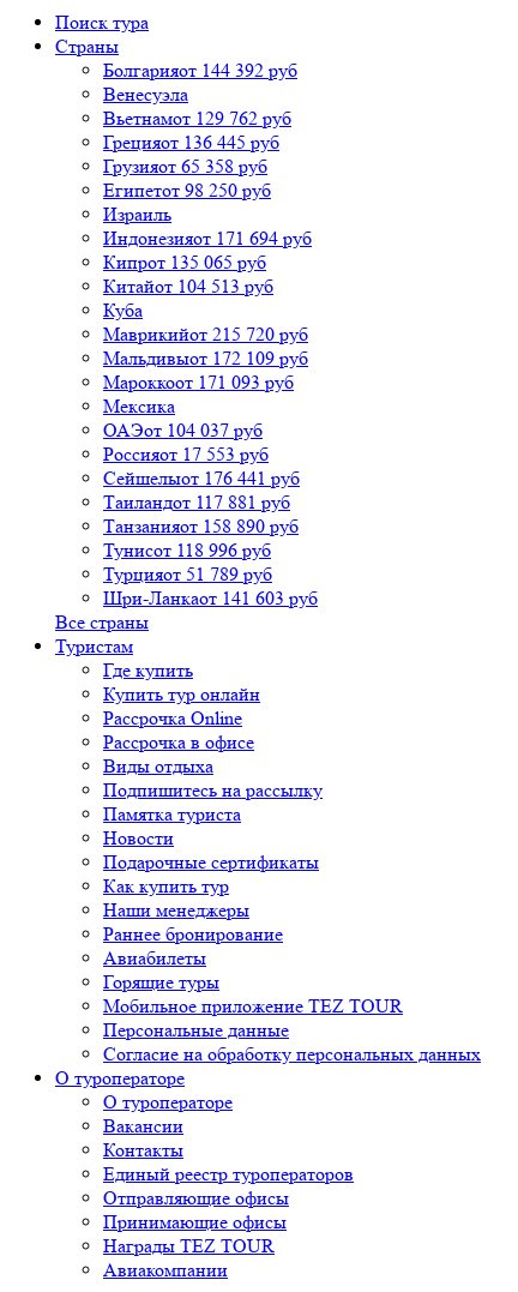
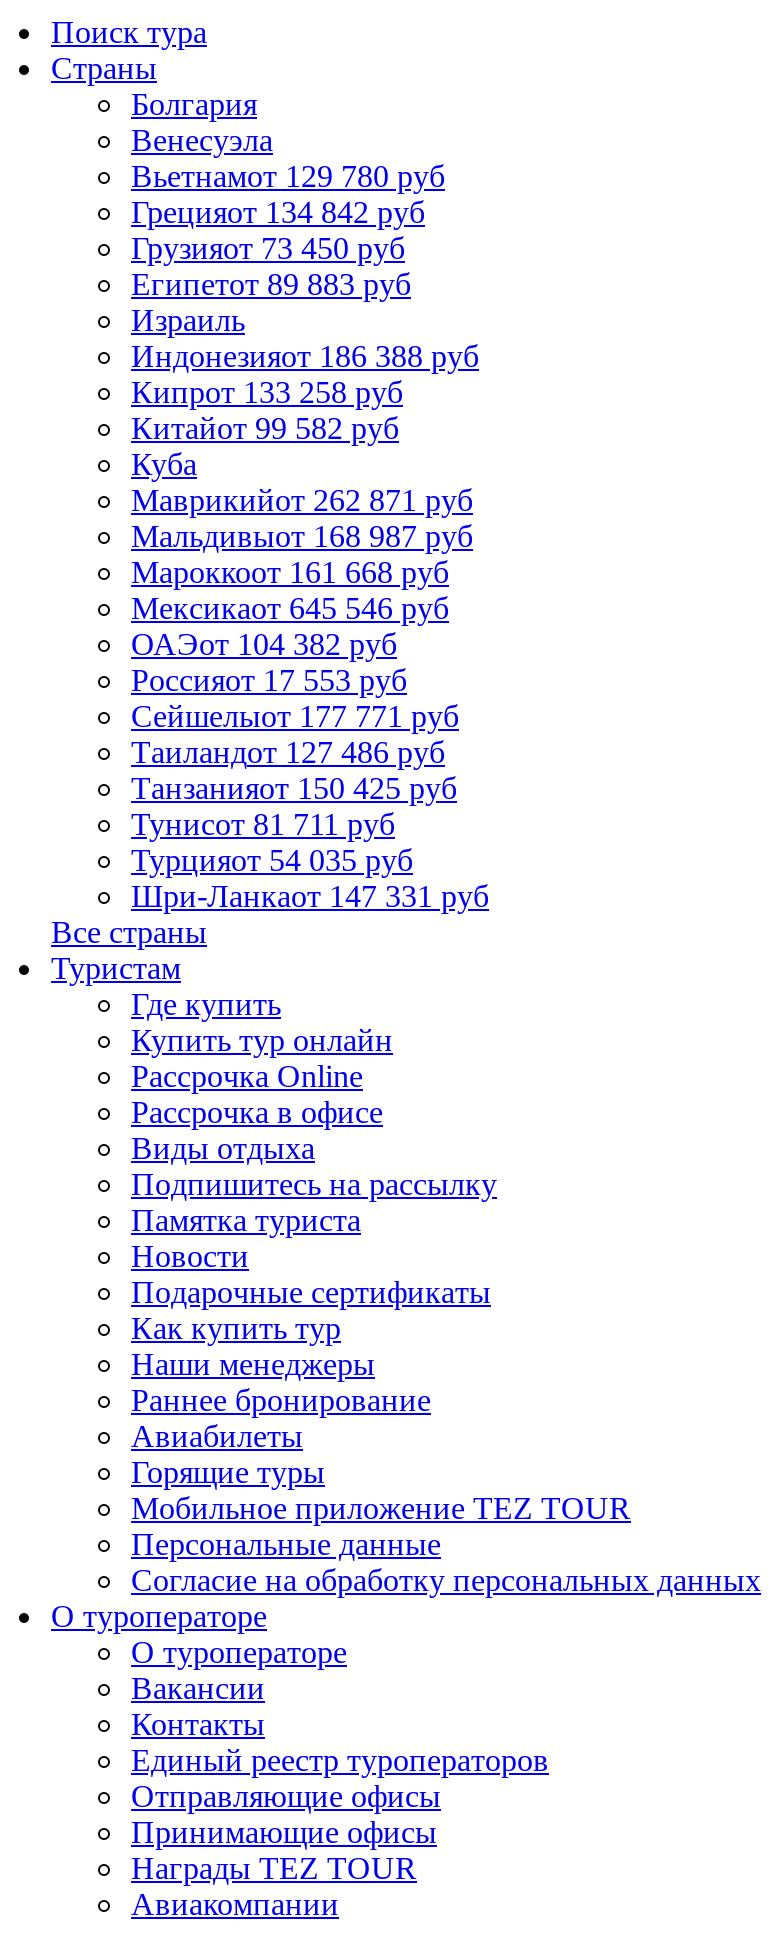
[103,59,297,82] Болгарияот 144 392 руб -> [131,87,257,121] Болгария
[103,107,291,130] Вьетнамот 129 762 руб -> [131,159,445,193] Вьетнамот 129 780 руб
[103,131,279,154] Грецияот 136 445 руб -> [131,195,425,229] Грецияот 134 842 руб
[103,155,267,178] Грузияот 65 358 руб -> [131,231,405,265] Грузияот 73 450 руб
[103,179,271,202] Египетот 98 250 руб -> [131,267,411,301] Египетот 89 883 руб
[103,227,312,250] Индонезияот 171 694 руб -> [131,339,479,373] Индонезияот 186 388 руб
[103,251,266,274] Кипрот 135 065 руб -> [131,375,403,409] Кипрот 133 258 руб
[103,275,273,298] Китайот 104 513 руб -> [131,411,399,445] Китайот 99 582 руб
[103,323,308,441] Маврикийот 215 720 руб | Мальдивыот 172 109 руб | Мароккоот 171 093 руб | Мексика | ОАЭот 104 037 руб -> [131,483,473,661] Маврикийот 262 871 руб | Мальдивыот 168 987 руб | Мароккоот 161 668 руб | Мексикаот 645 546 руб | ОАЭот 104 382 руб
[103,467,300,489] Сейшелыот 176 441 руб -> [131,699,459,733] Сейшелыот 177 771 руб
[103,491,290,513] Таиландот 117 881 руб -> [131,735,445,769] Таиландот 127 486 руб
[103,515,299,537] Танзанияот 158 890 руб -> [131,771,457,805] Танзанияот 150 425 руб
[103,539,271,561] Тунисот 118 996 руб -> [131,807,395,841] Тунисот 81 711 руб
[103,563,272,585] Турцияот 51 789 руб -> [131,843,413,877] Турцияот 54 035 руб
[103,587,318,609] Шри-Ланкаот 141 603 руб -> [131,879,489,913] Шри-Ланкаот 147 331 руб

